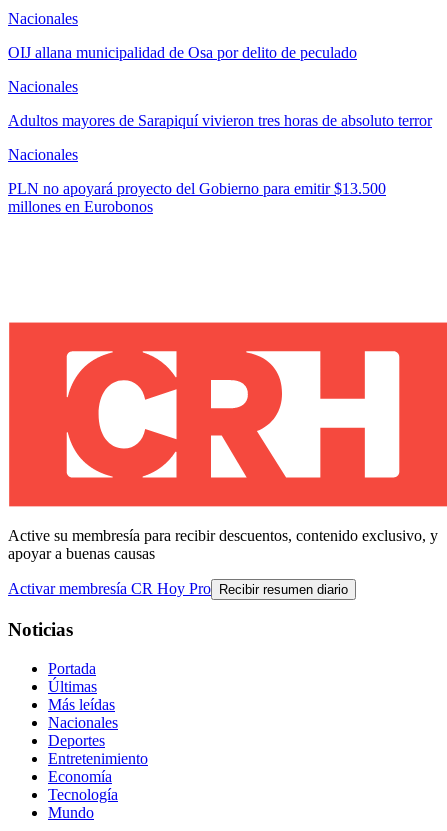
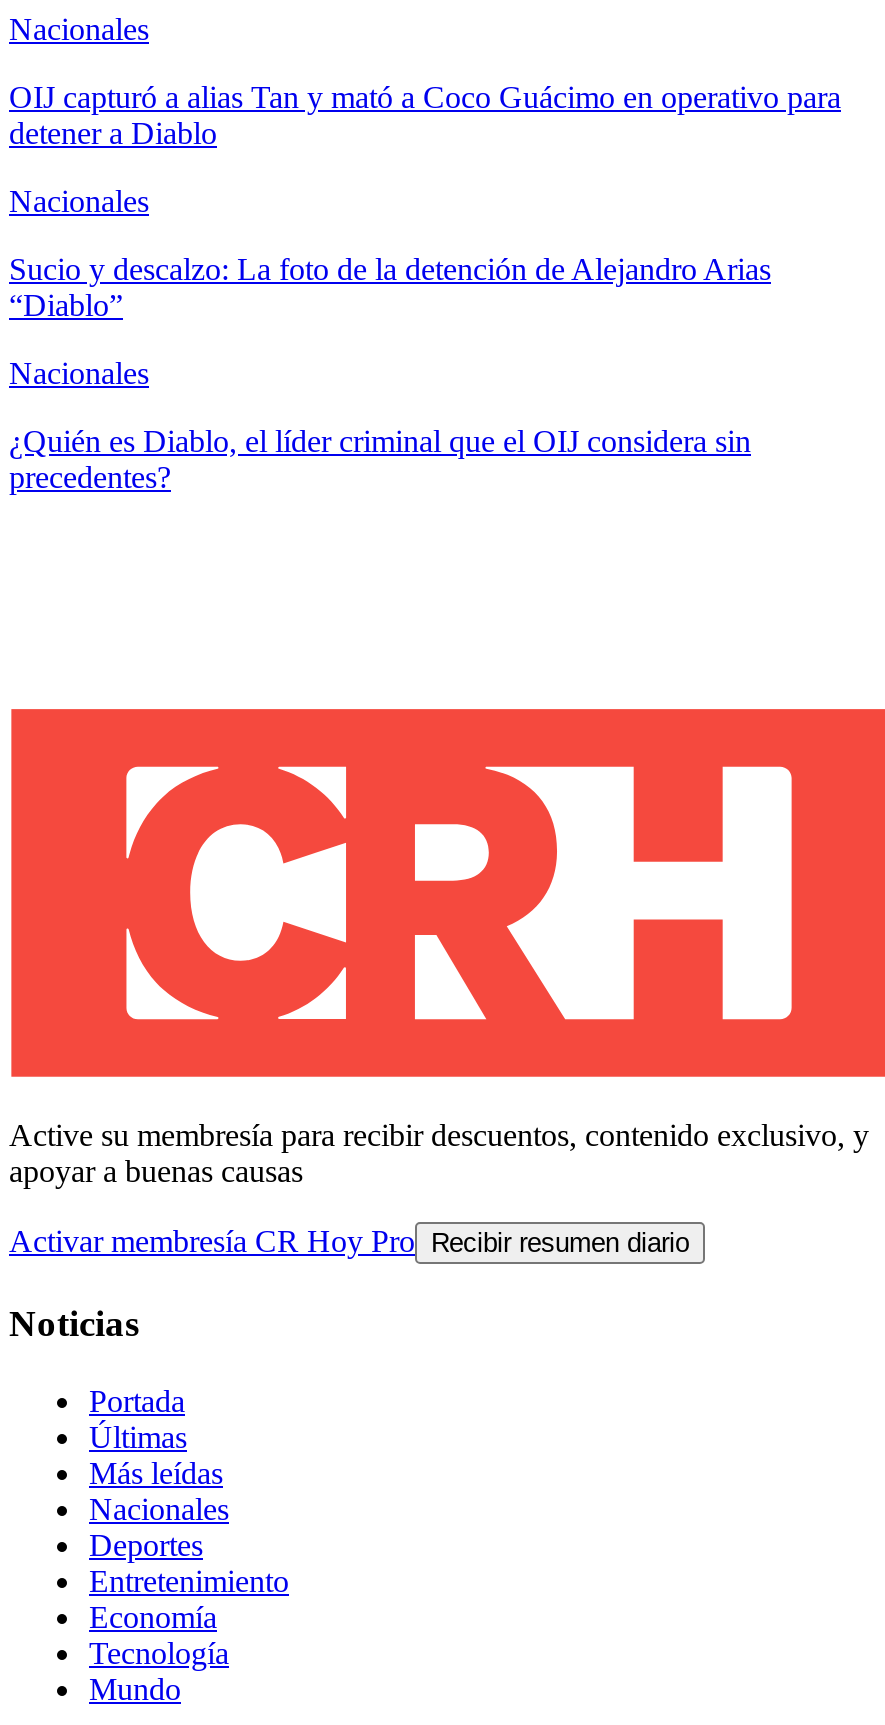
[8,44,357,61] OIJ allana municipalidad de Osa por delito de peculado -> [9,80,841,150] OIJ capturó a alias Tan y mató a Coco Guácimo en operativo para | detener a Diablo
[8,112,432,129] Adultos mayores de Sarapiquí vivieron tres horas de absoluto terror -> [9,252,771,322] Sucio y descalzo: La foto de la detención de Alejandro Arias | “Diablo”
[8,180,386,215] PLN no apoyará proyecto del Gobierno para emitir $13.500 | millones en Eurobonos -> [9,424,751,494] ¿Quién es Diablo, el líder criminal que el OIJ considera sin | precedentes?

